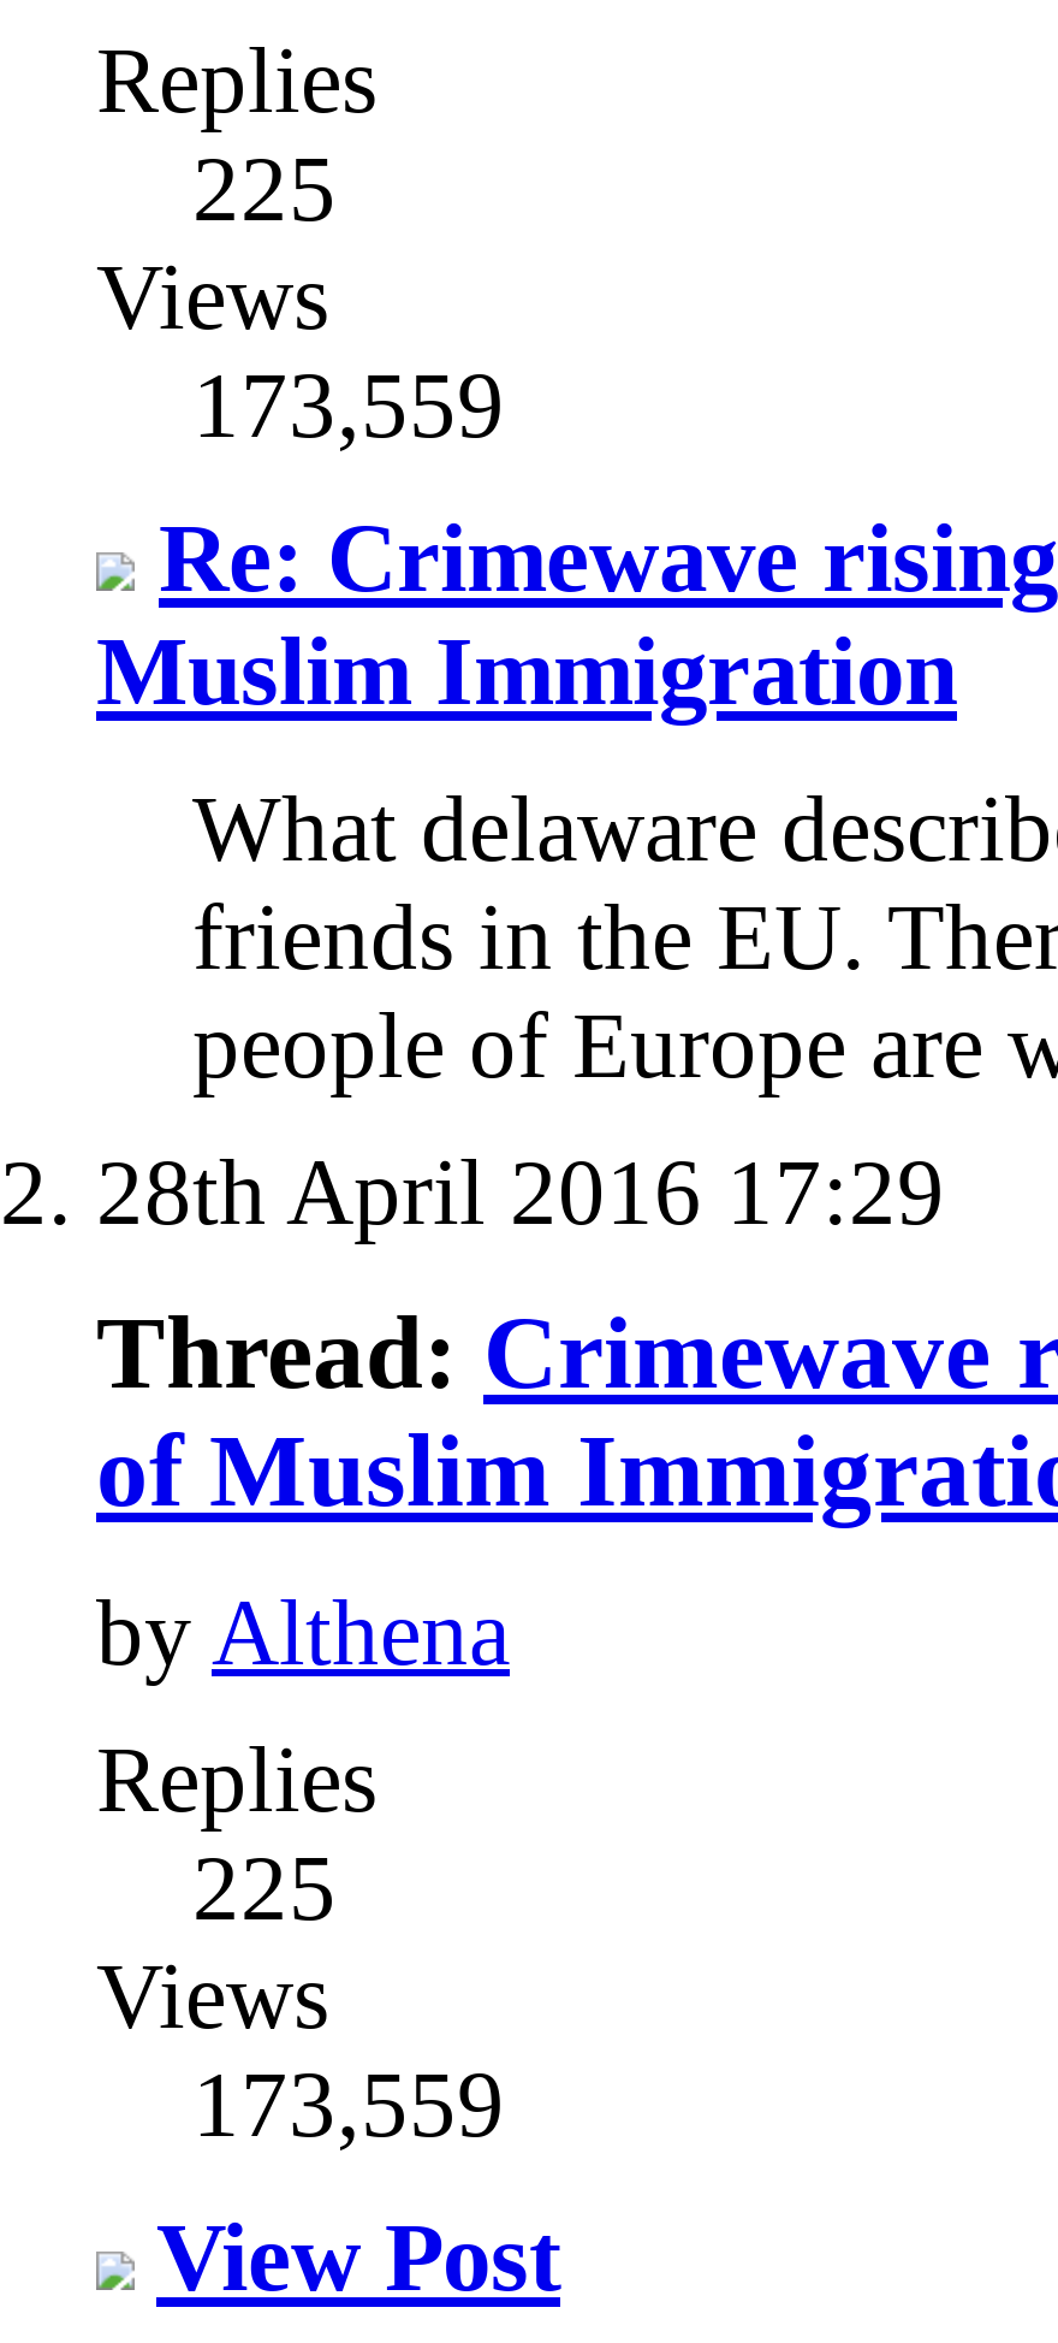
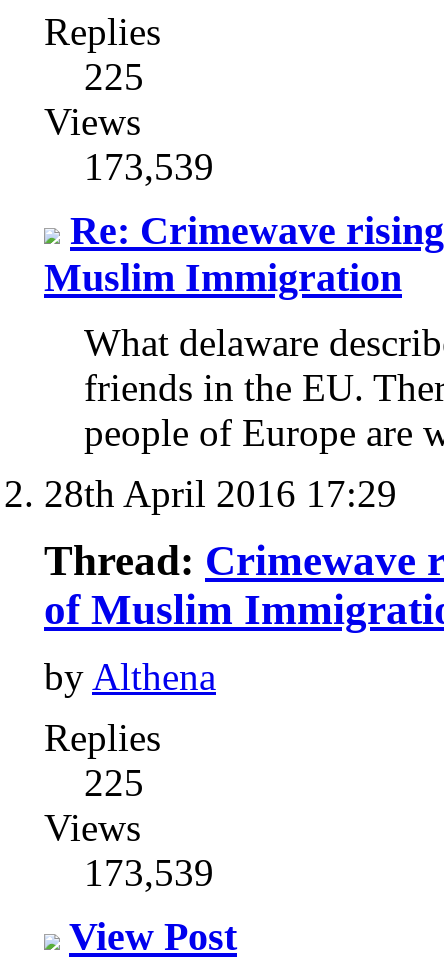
[192,351,505,455] 173,559 -> [84,144,214,187] 173,539
[192,2051,505,2155] 173,559 -> [84,851,214,894] 173,539

